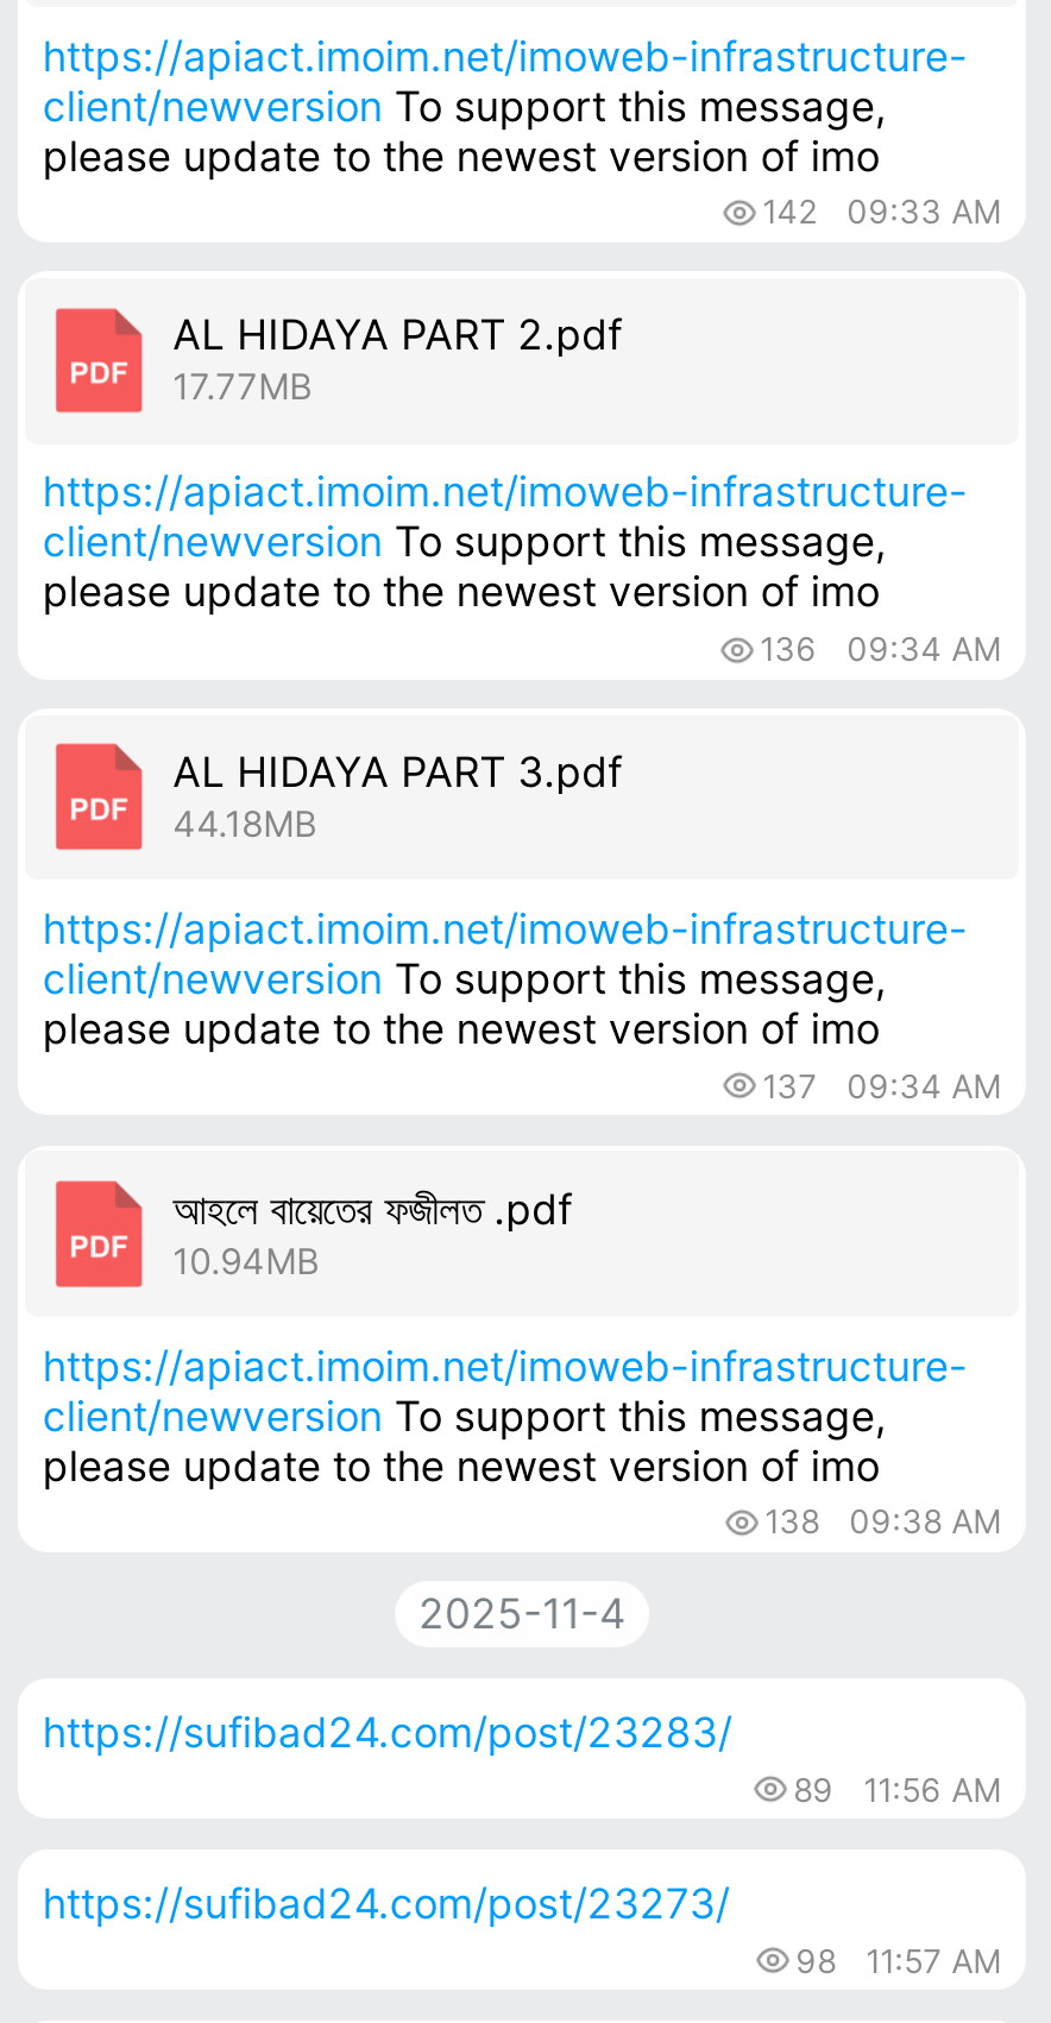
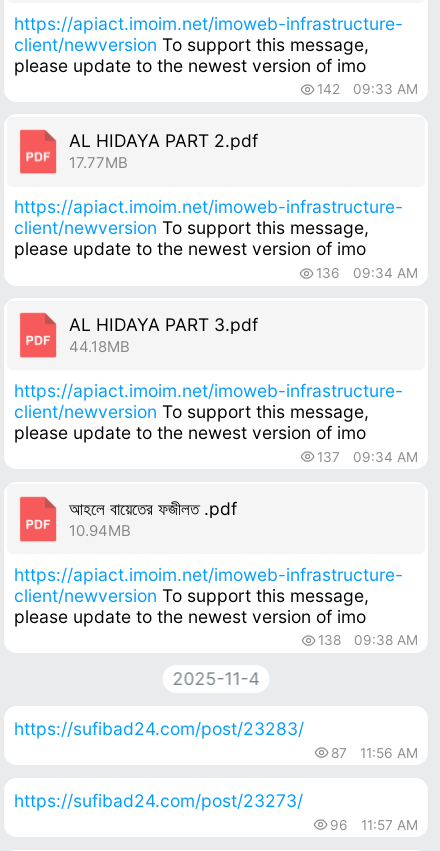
[793,1771,1001,1809] 89 11:56 AM -> [331,745,418,761] 87 11:56 AM
[796,1942,1001,1980] 98 11:57 AM -> [330,817,418,833] 96 11:57 AM

